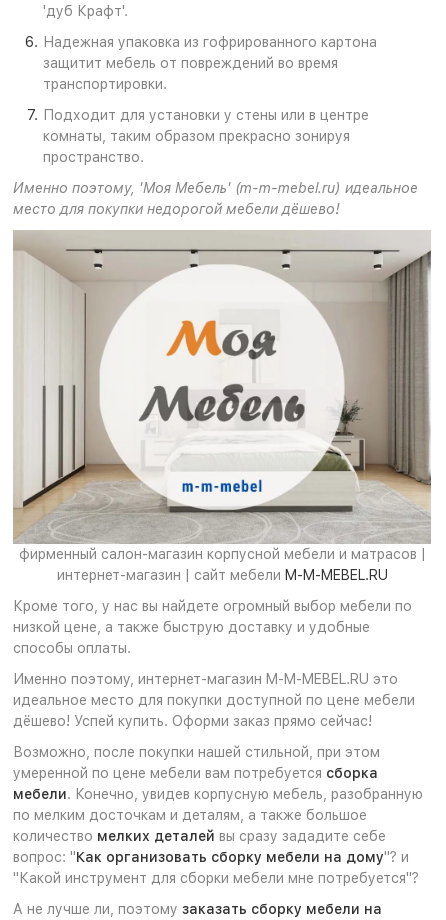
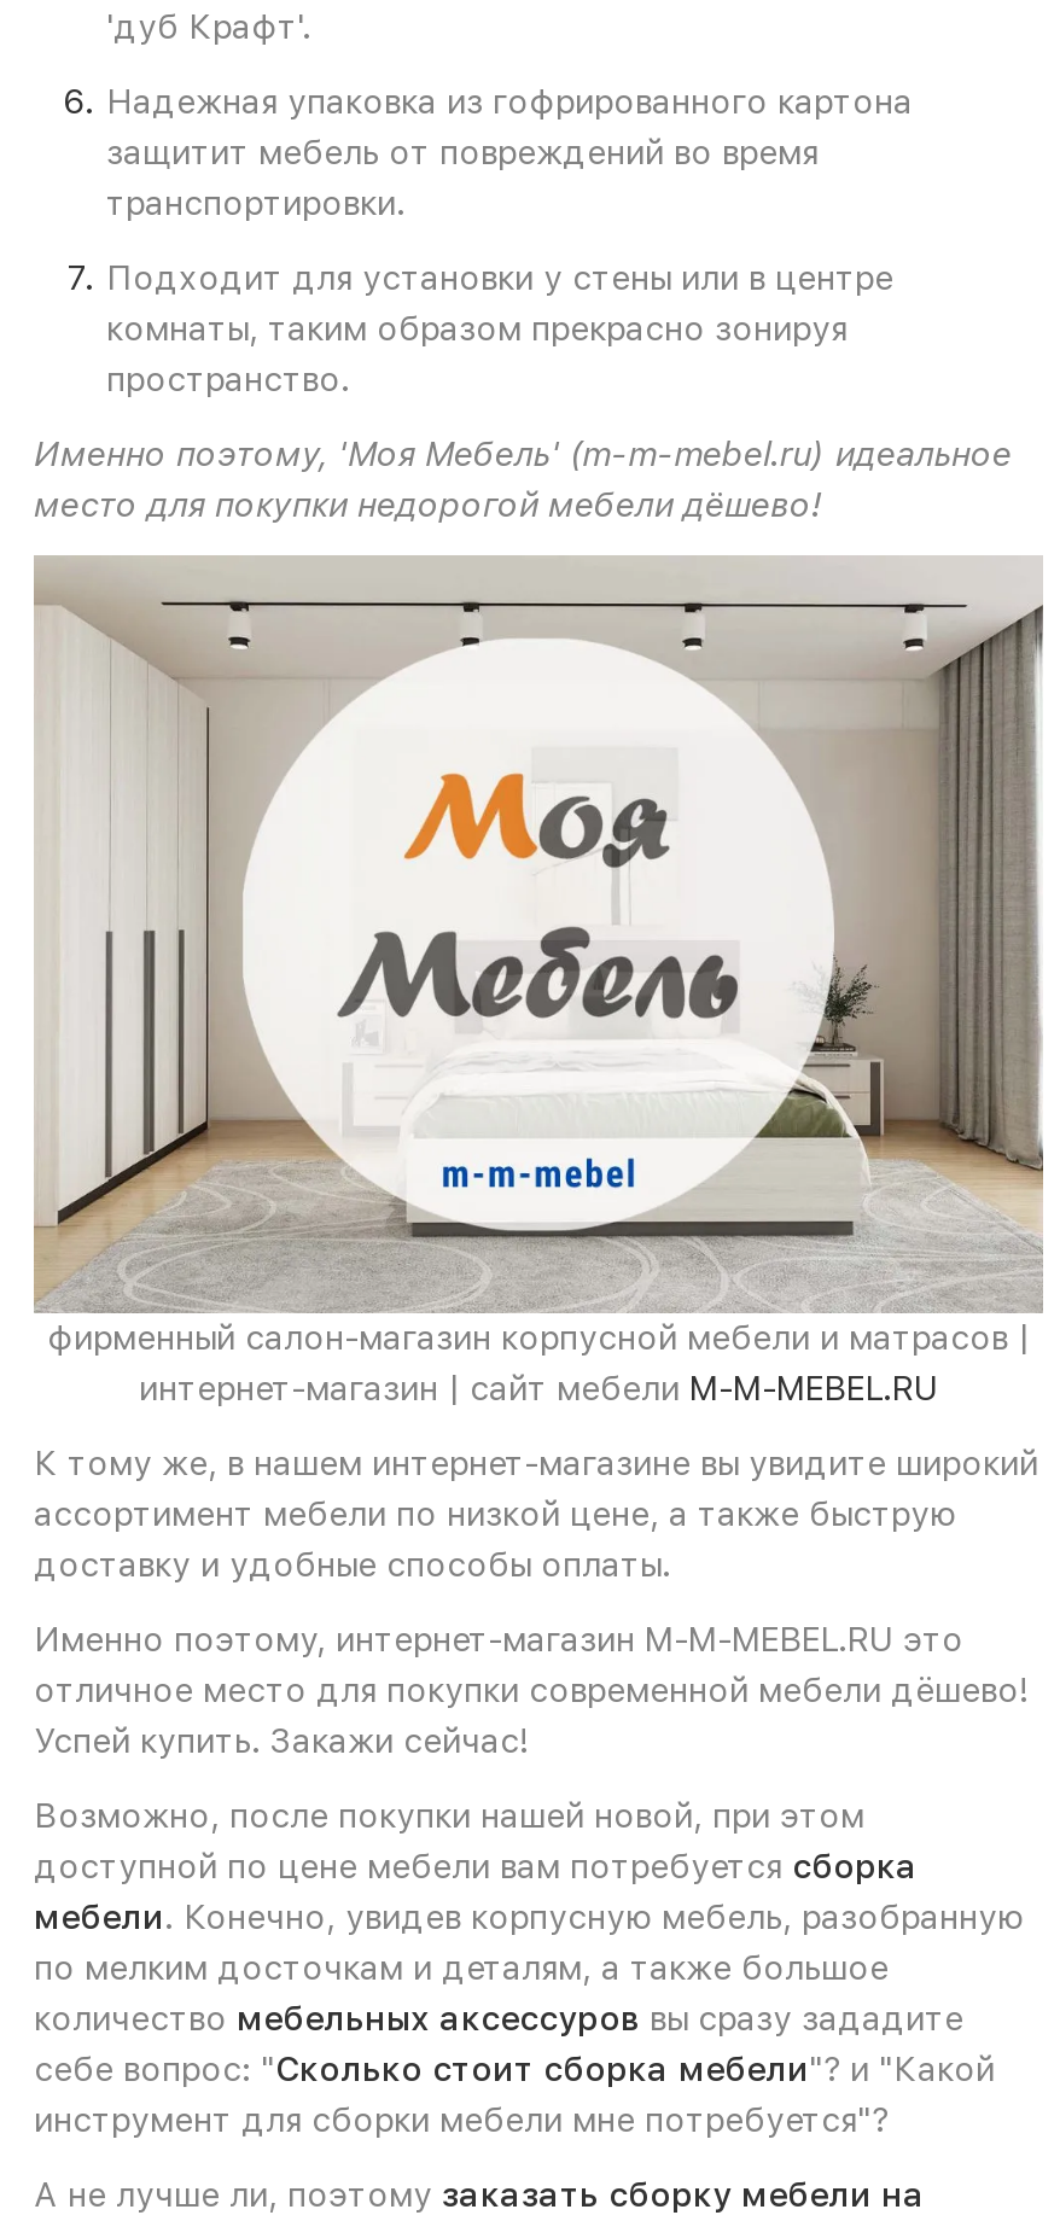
[13,598,412,656] Кроме того, у нас вы найдете огромный выбор мебели по | низкой цене, а также быструю доставку и удобные | способы оплаты. -> [34,1443,1038,1583] К тому же, в нашем интернет-магазине вы увидите широкий | ассортимент мебели по низкой цене, а также быструю | доставку и удобные способы оплаты.
[13,692,415,729] идеальное место для покупки доступной по цене мебели | дёшево! Успей купить. Оформи заказ прямо сейчас! -> [34,1670,1029,1760] отличное место для покупки современной мебели дёшево! | Успей купить. Закажи сейчас!
[13,744,380,781] Возможно, после покупки нашей стильной, при этом | умеренной по цене мебели вам потребуется сборка -> [34,1796,918,1885] Возможно, после покупки нашей новой, при этом | доступной по цене мебели вам потребуется сборка
[13,828,419,886] количество мелких деталей вы сразу зададите себе | вопрос: "Как организовать сборку мебели на дому"? и | "Какой инструмент для сборки мебели мне потребуется"? -> [34,1999,995,2139] количество мебельных аксессуров вы сразу зададите | себе вопрос: "Сколько стоит сборка мебели"? и "Какой | инструмент для сборки мебели мне потребуется"?

